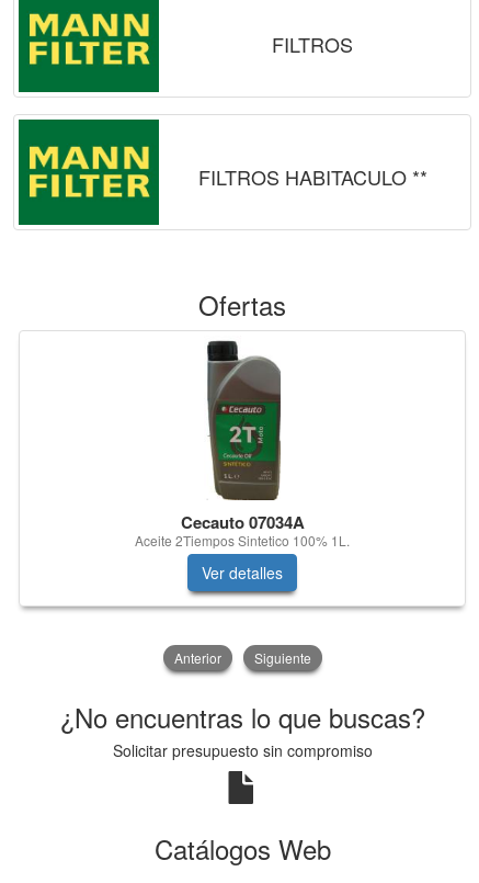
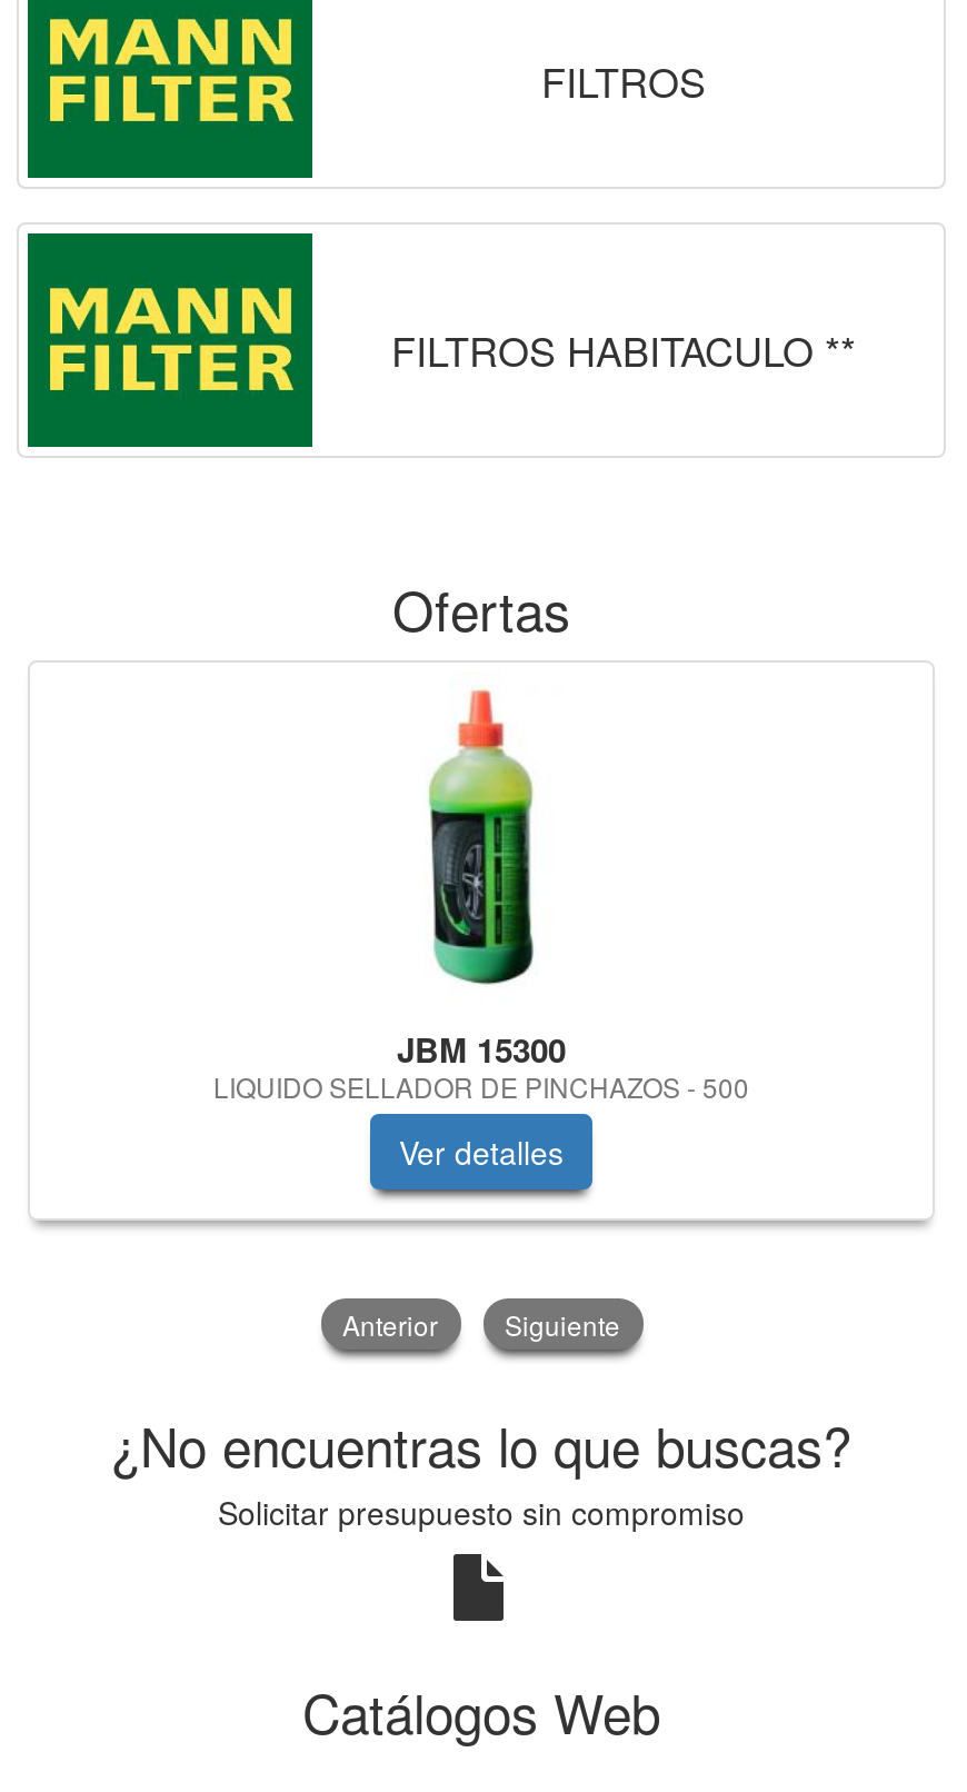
[135,340,350,549] [image] | Cecauto 07034A | Aceite 2Tiempos Sintetico 100% 1L. -> [213,683,749,1105] [image] | JBM 15300 | LIQUIDO SELLADOR DE PINCHAZOS - 500

